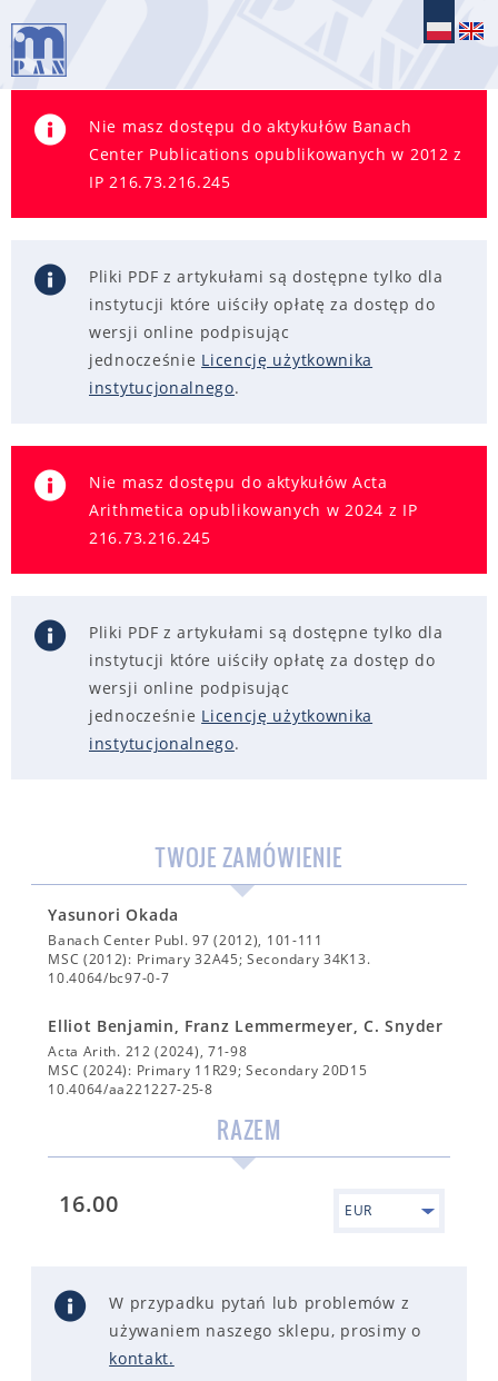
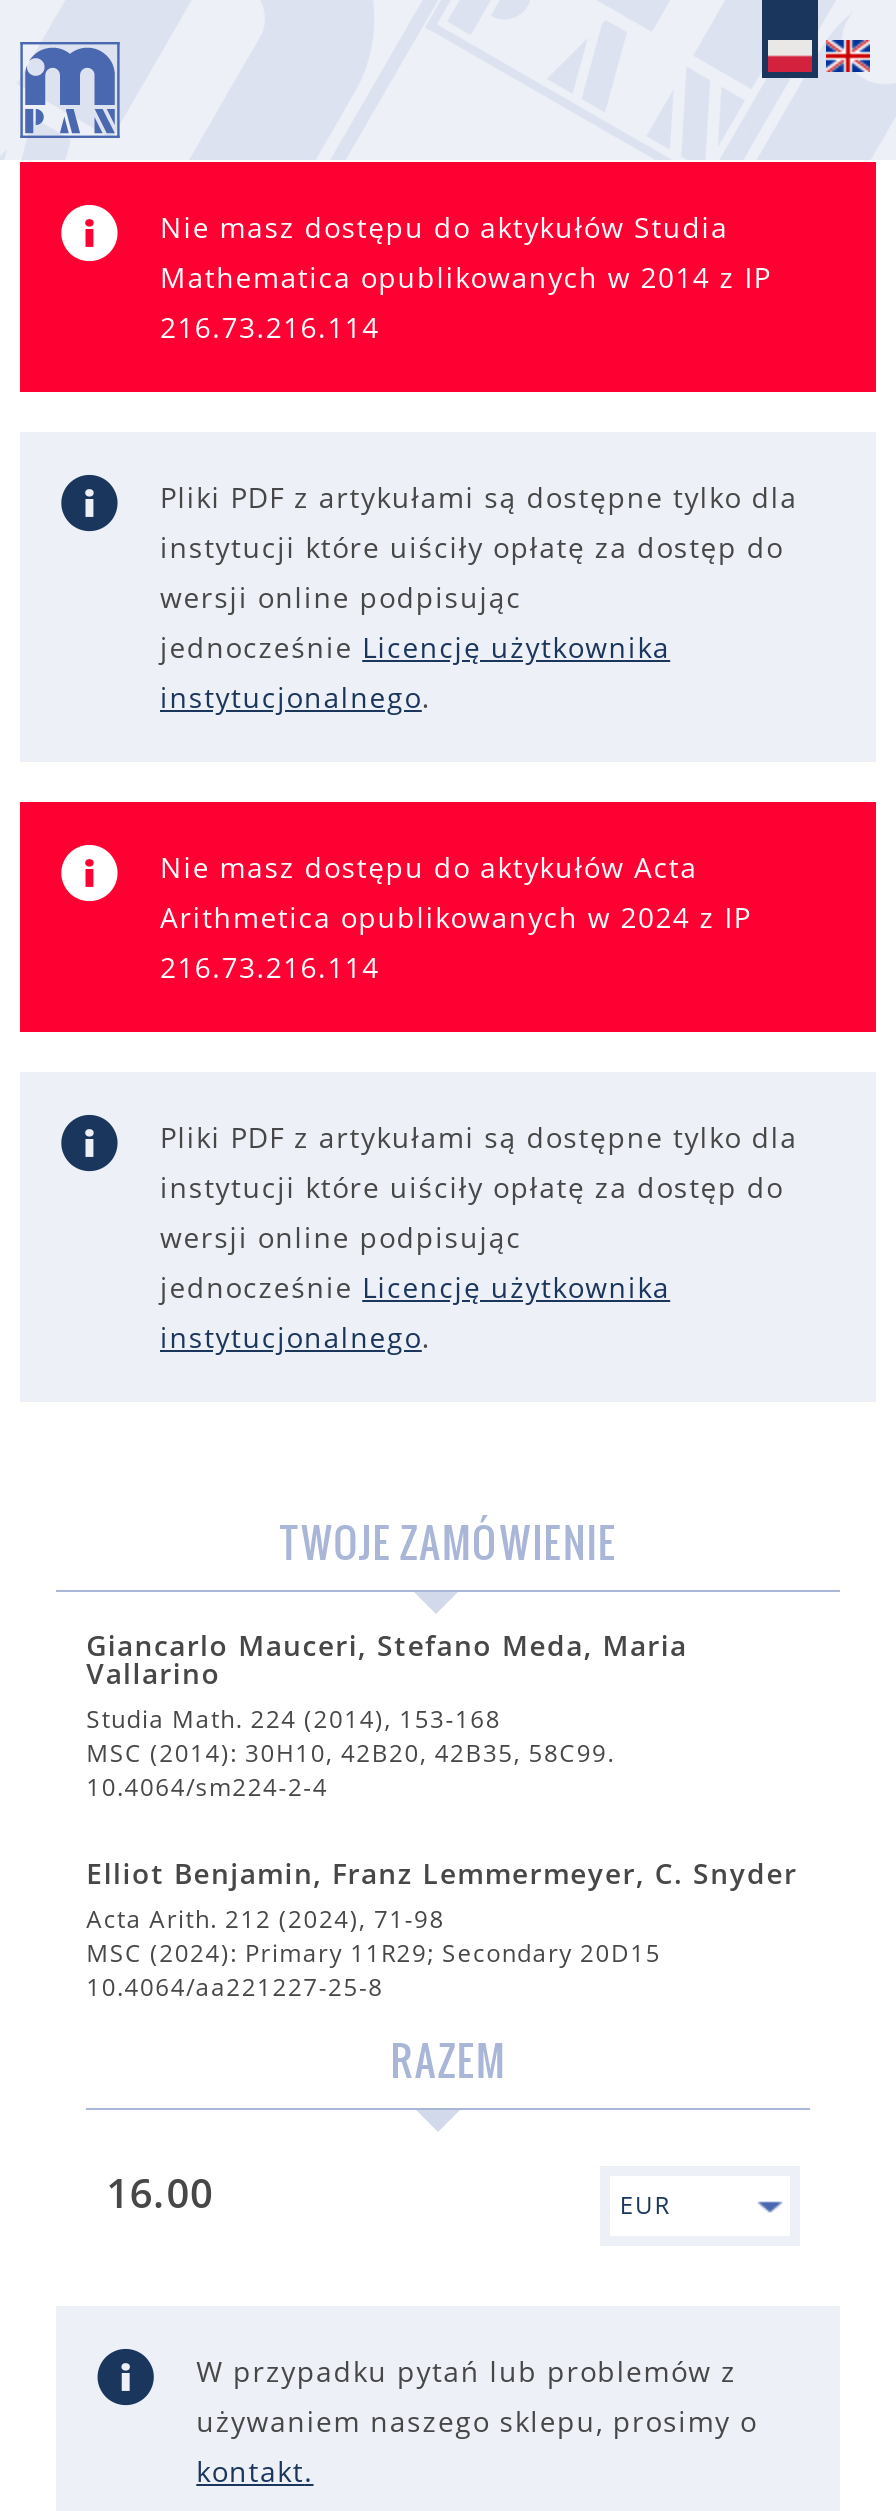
[89,116,463,192] Nie masz dostępu do aktykułów Banach | Center Publications opublikowanych w 2012 z | IP 216.73.216.245 -> [160,208,771,346] Nie masz dostępu do aktykułów Studia | Mathematica opublikowanych w 2014 z IP | 216.73.216.114
[89,527,211,548] 216.73.216.245 -> [160,948,380,986] 216.73.216.114
[48,904,370,987] Yasunori Okada | Banach Center Publ. 97 (2012), 101-111 | MSC (2012): Primary 32A45; Secondary 34K13. | 10.4064/bc97-0-7 -> [86,1626,688,1804] Giancarlo Mauceri, Stefano Meda, Maria | Vallarino | Studia Math. 224 (2014), 153-168 | MSC (2014): 30H10, 42B20, 42B35, 58C99. | 10.4064/sm224-2-4

